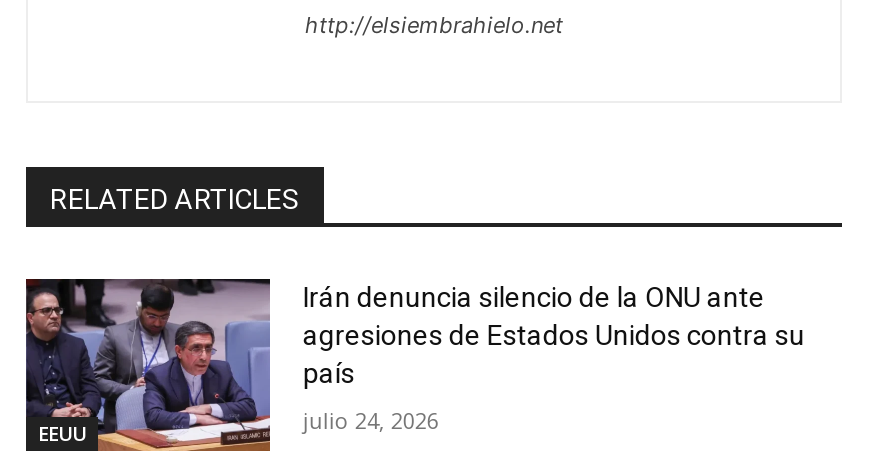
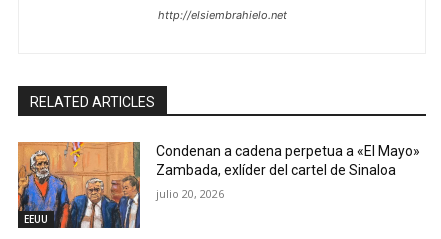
[24,277,805,453] [image] | Irán denuncia silencio de la ONU ante | agresiones de Estados Unidos contra su | país -> [17,141,420,229] [image] | Condenan a cadena perpetua a «El Mayo» | Zambada, exlíder del cartel de Sinaloa
[303,405,439,435] julio 24, 2026 -> [156,186,224,201] julio 20, 2026

